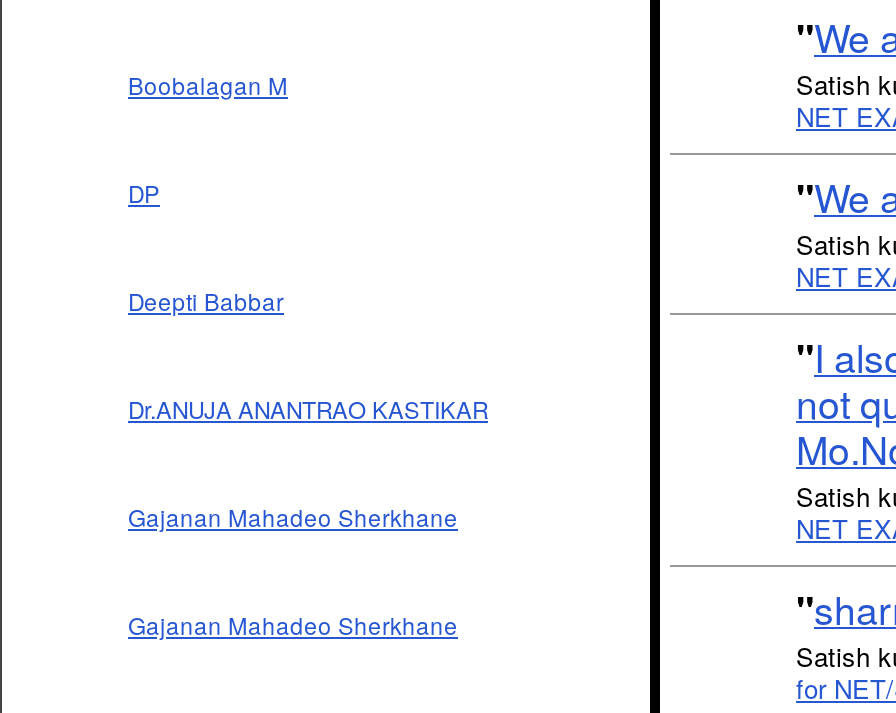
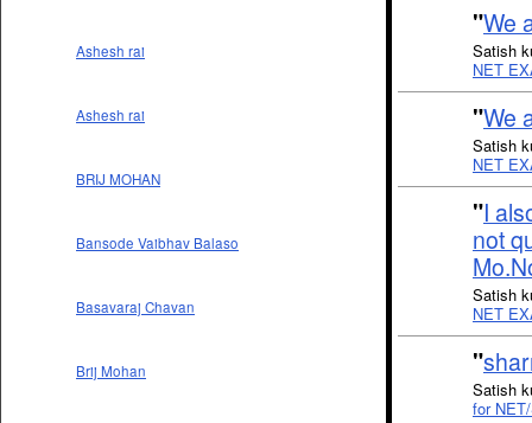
[128,69,288,101] Boobalagan M -> [76,42,145,61] Ashesh rai
[128,177,160,209] DP -> [76,106,145,125] Ashesh rai
[128,285,284,317] Deepti Babbar -> [76,170,160,189] BRIJ MOHAN
[128,393,488,425] Dr.ANUJA ANANTRAO KASTIKAR -> [76,234,239,252] Bansode Vaibhav Balaso
[128,501,458,533] Gajanan Mahadeo Sherkhane -> [76,298,195,316] Basavaraj Chavan
[128,609,458,641] Gajanan Mahadeo Sherkhane -> [76,362,146,380] Brij Mohan

